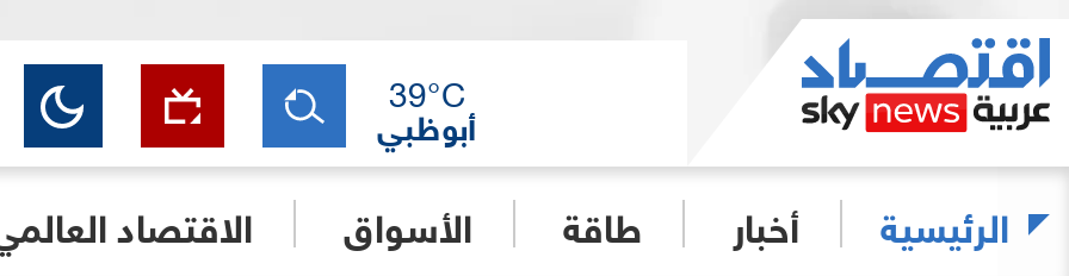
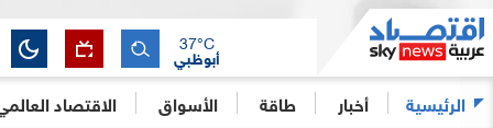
[389,58,465,118] 39°C -> [179,27,215,54] 37°C

